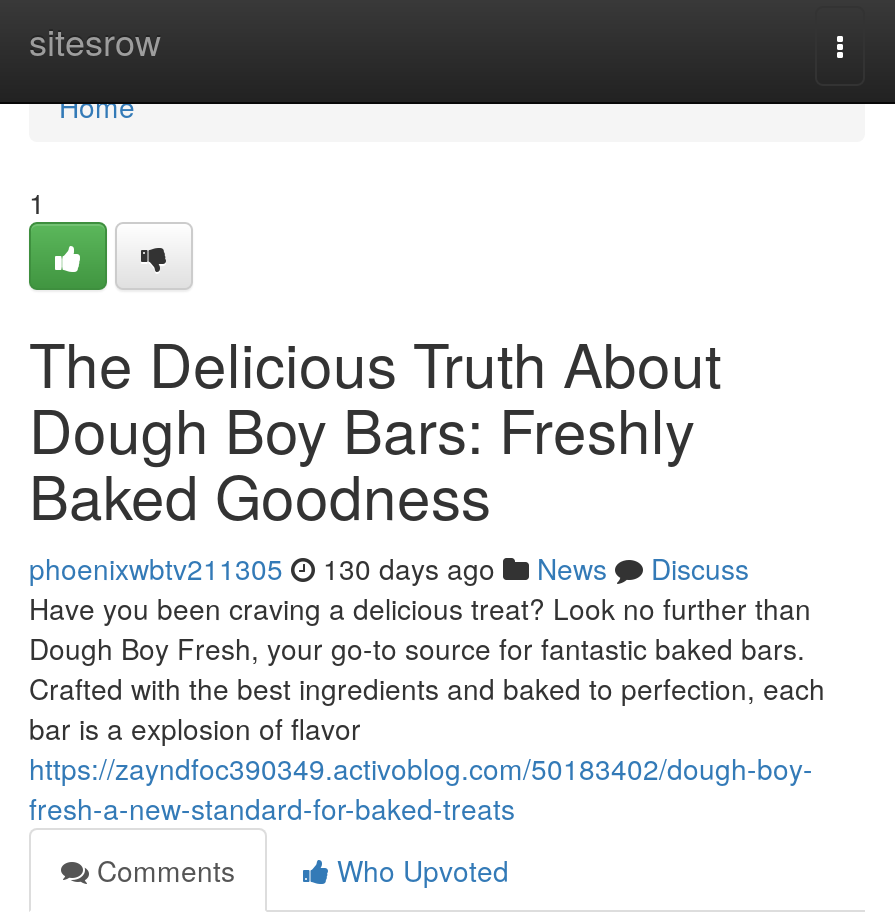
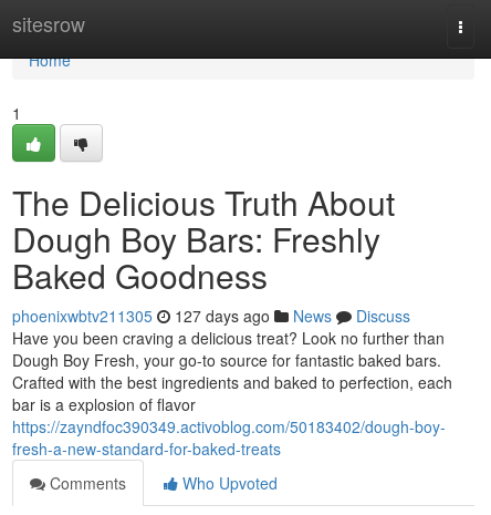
[29,548,749,588] phoenixwbtv211305 130 days ago News Discuss -> [12,305,410,327] phoenixwbtv211305 127 days ago News Discuss

